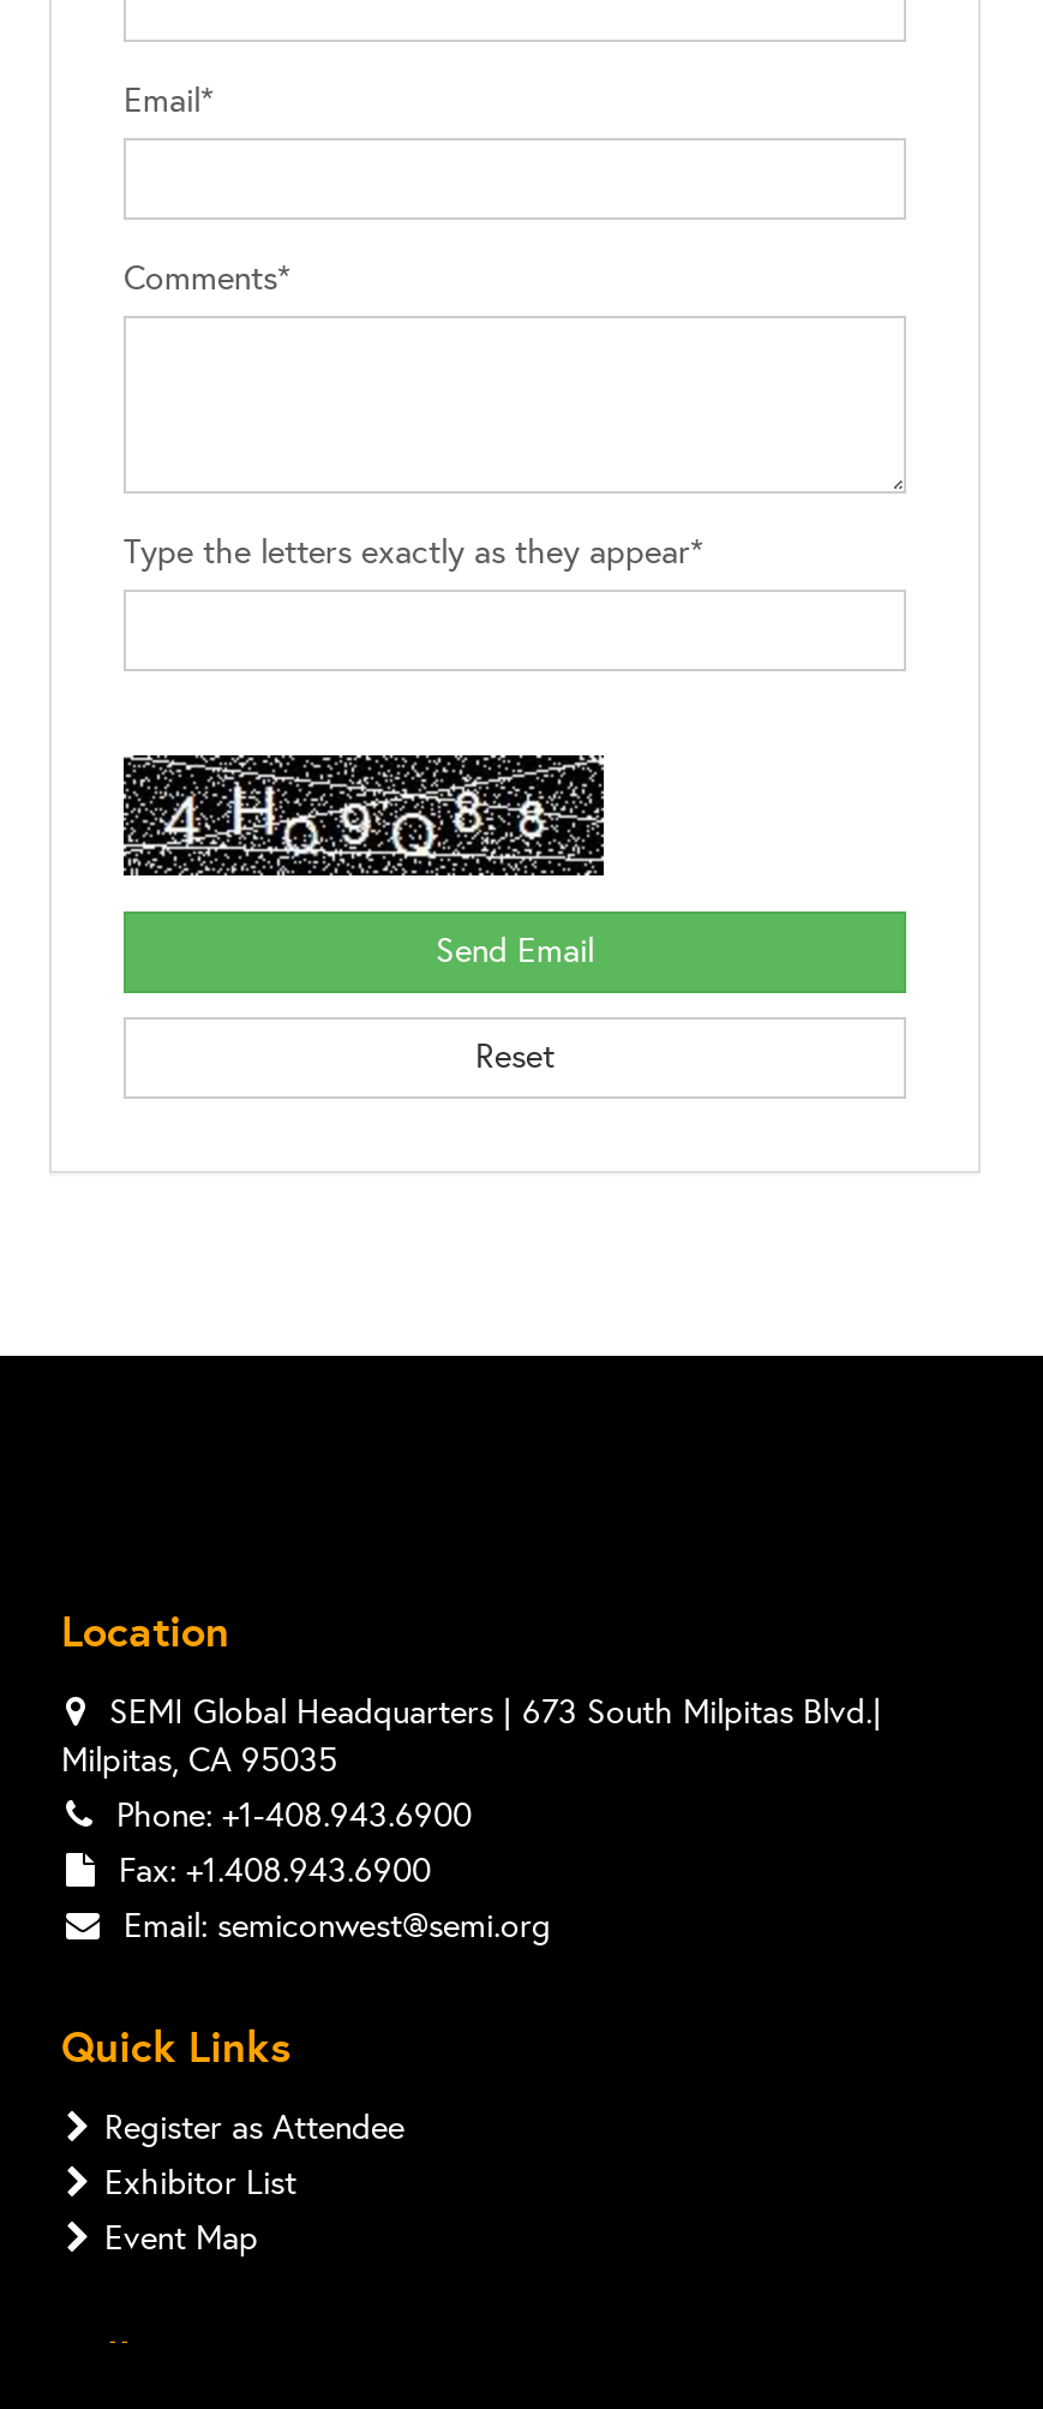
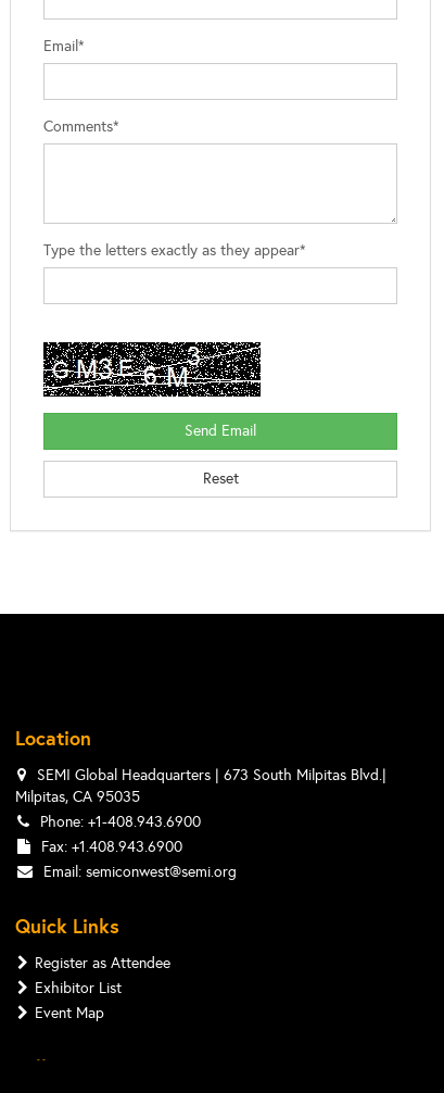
[124,755,604,875] [image] -> [45,342,261,397] [image]

